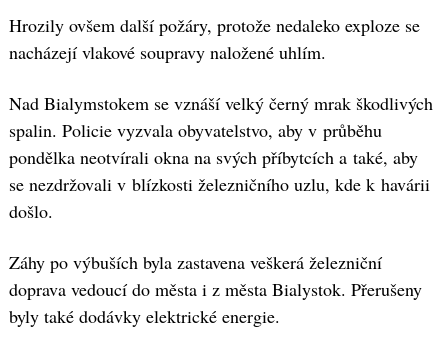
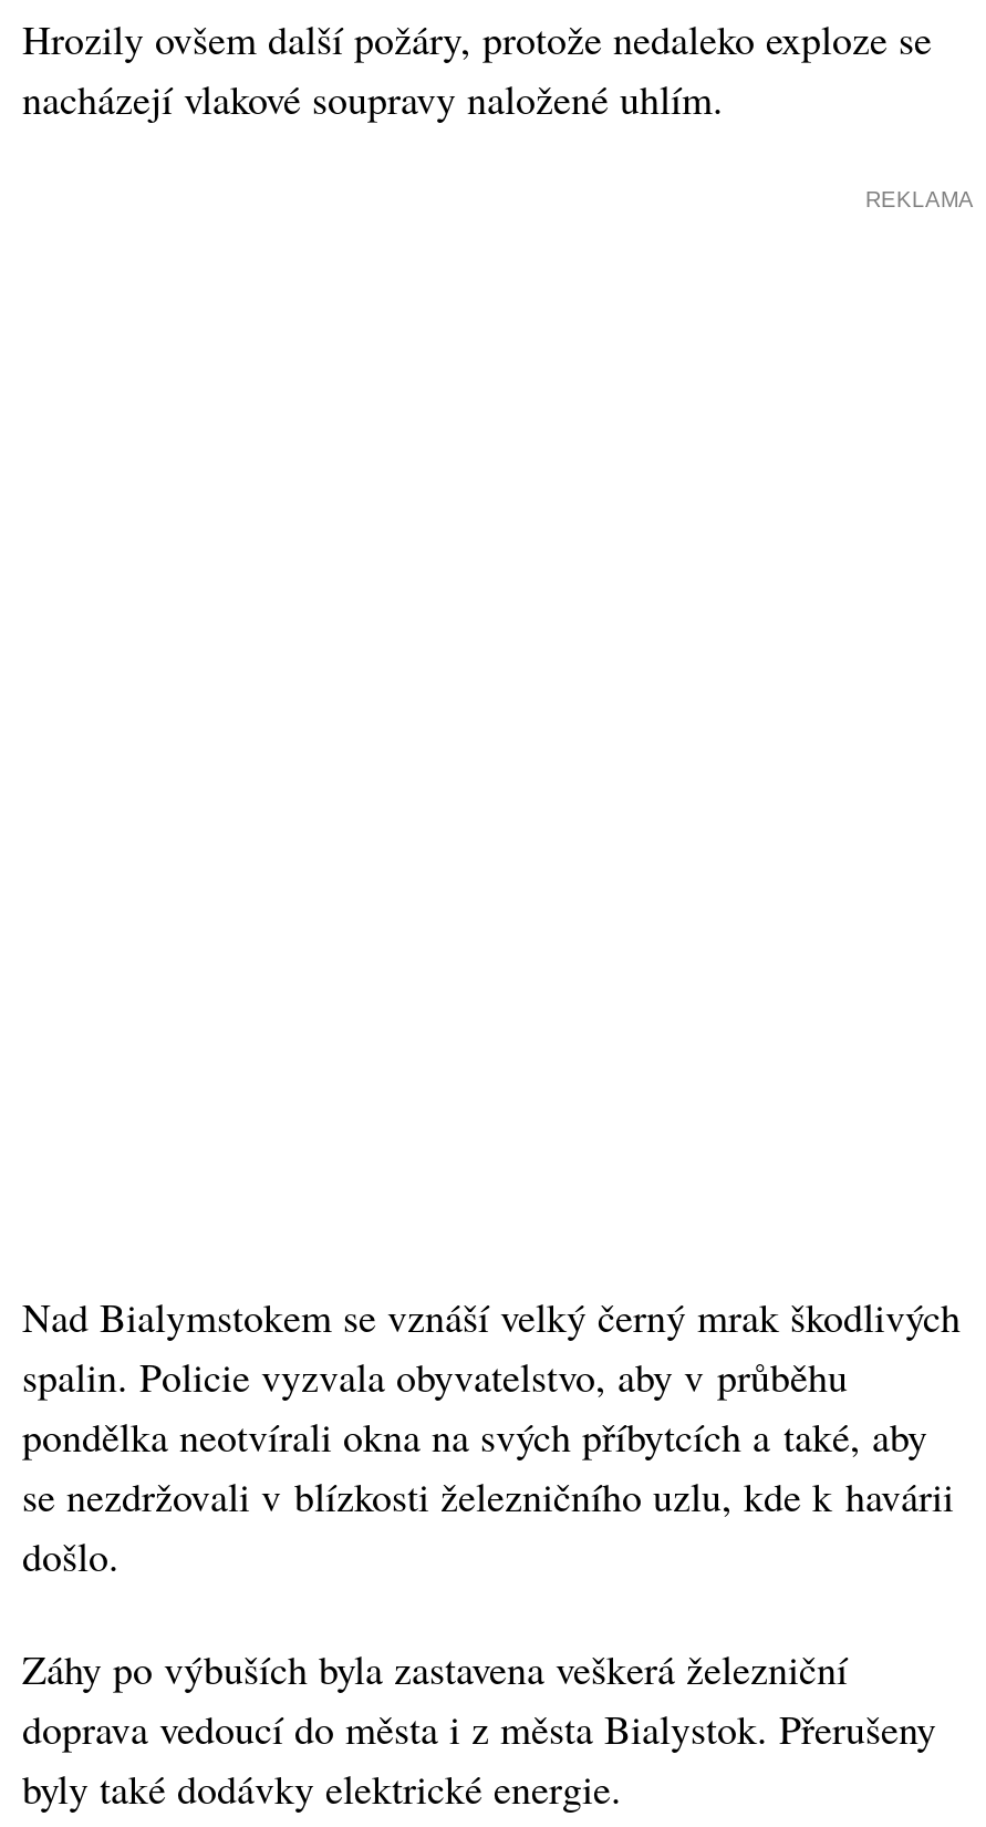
none -> [865,187,974,211] REKLAMA

